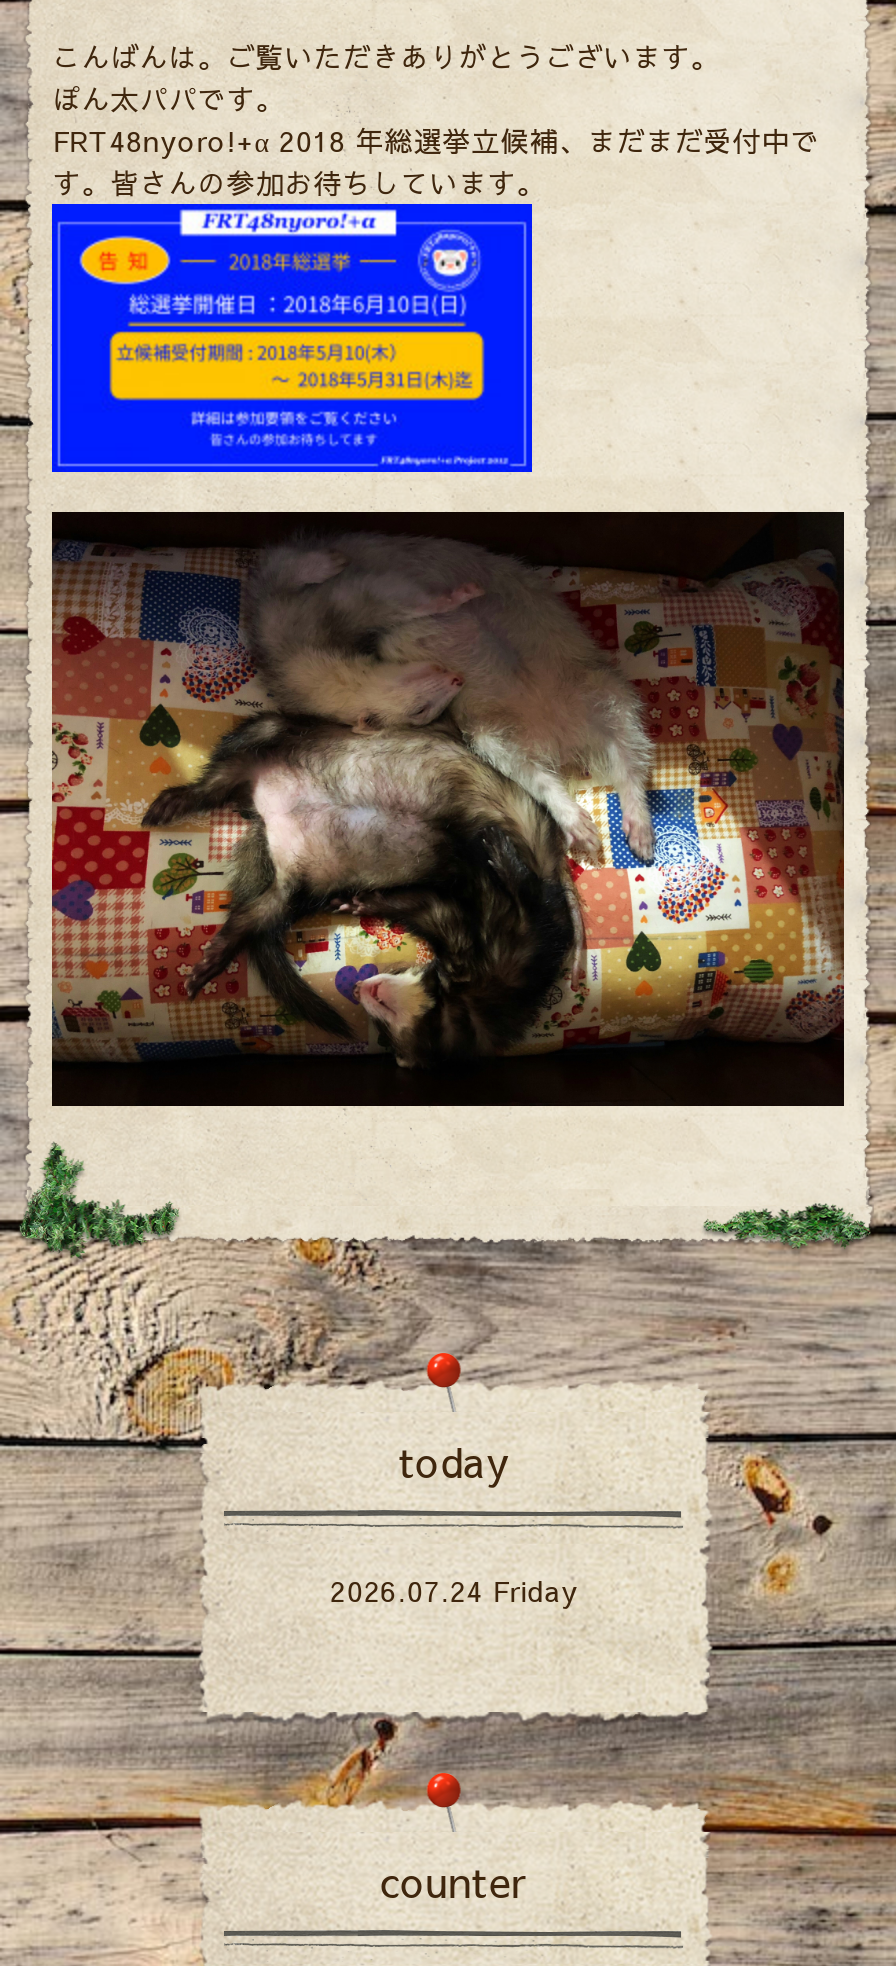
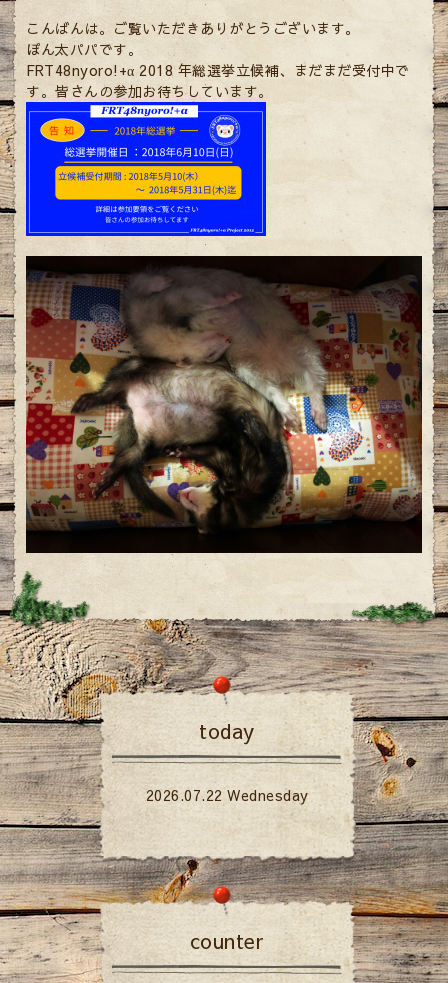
[330,1570,578,1610] 2026.07.24 Friday -> [145,785,308,805] 2026.07.22 Wednesday

